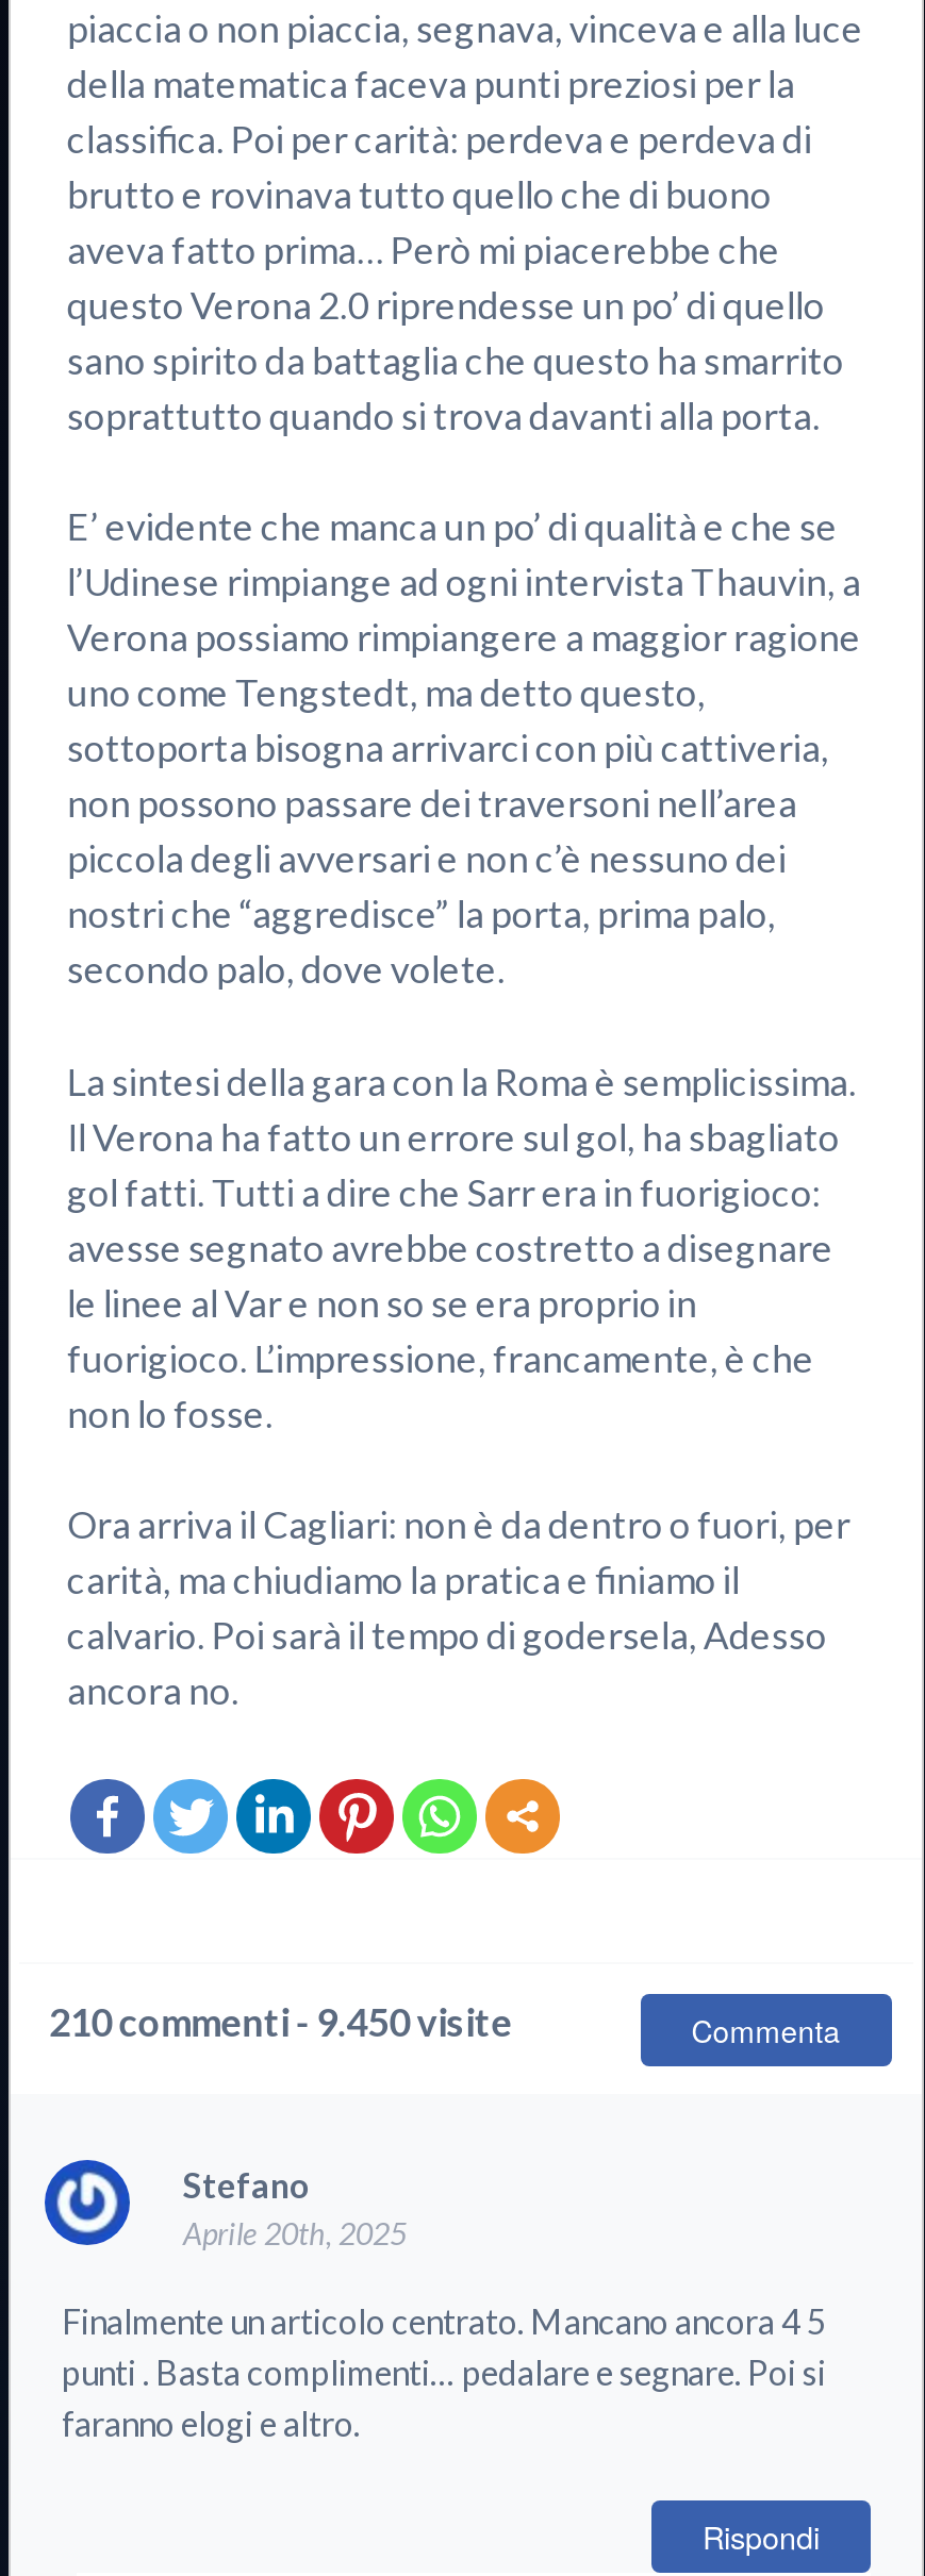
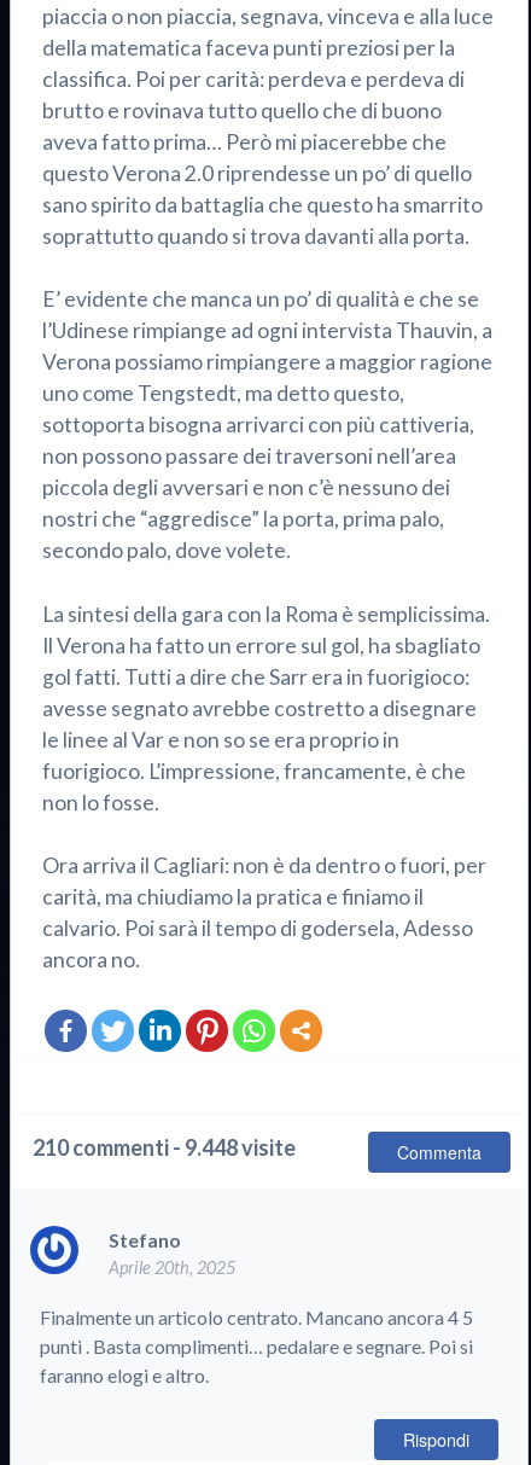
[48,1998,512,2045] 210 commenti - 9.450 visite -> [32,1134,295,1160] 210 commenti - 9.448 visite

